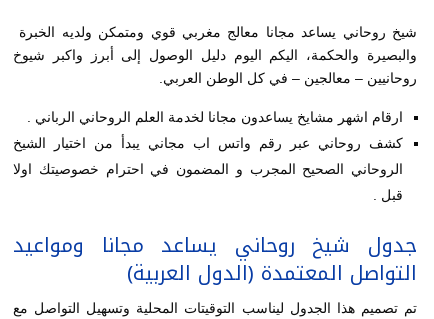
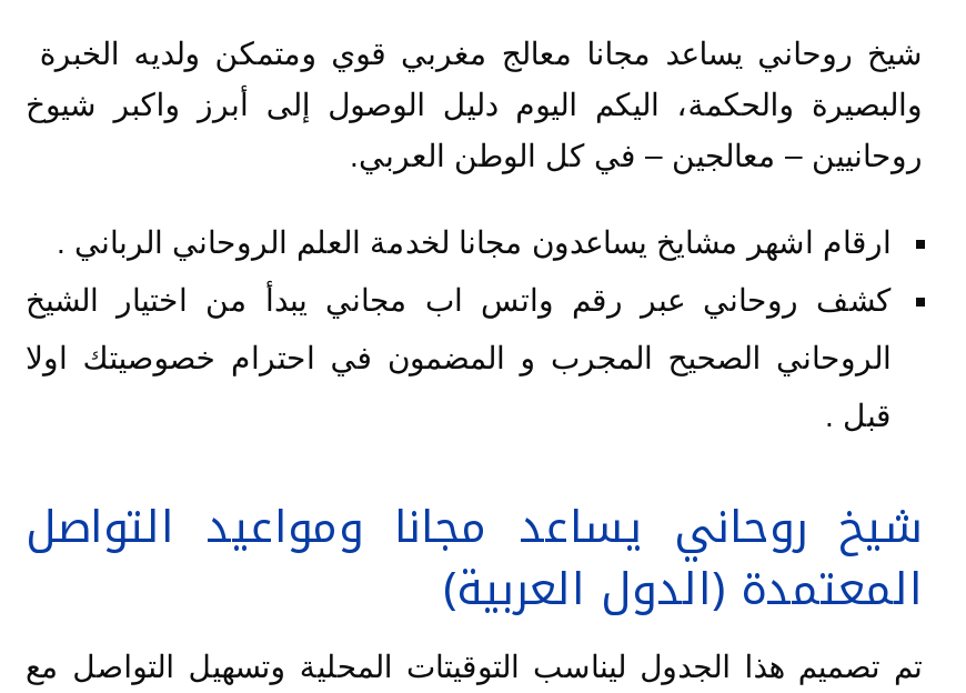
[13,225,417,291] جدول شيخ روحاني يساعد مجانا ومواعيد | التواصل المعتمدة (الدول العربية) -> [26,485,923,632] شيخ روحاني يساعد مجانا ومواعيد التواصل | المعتمدة (الدول العربية)

